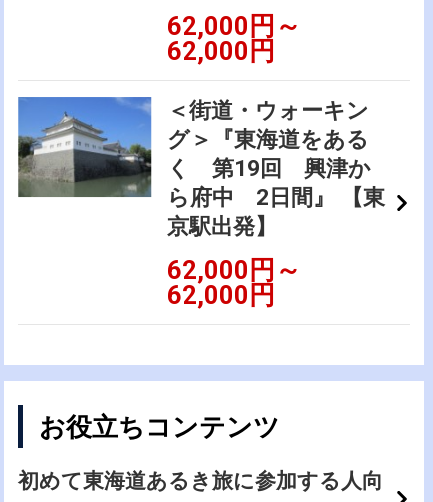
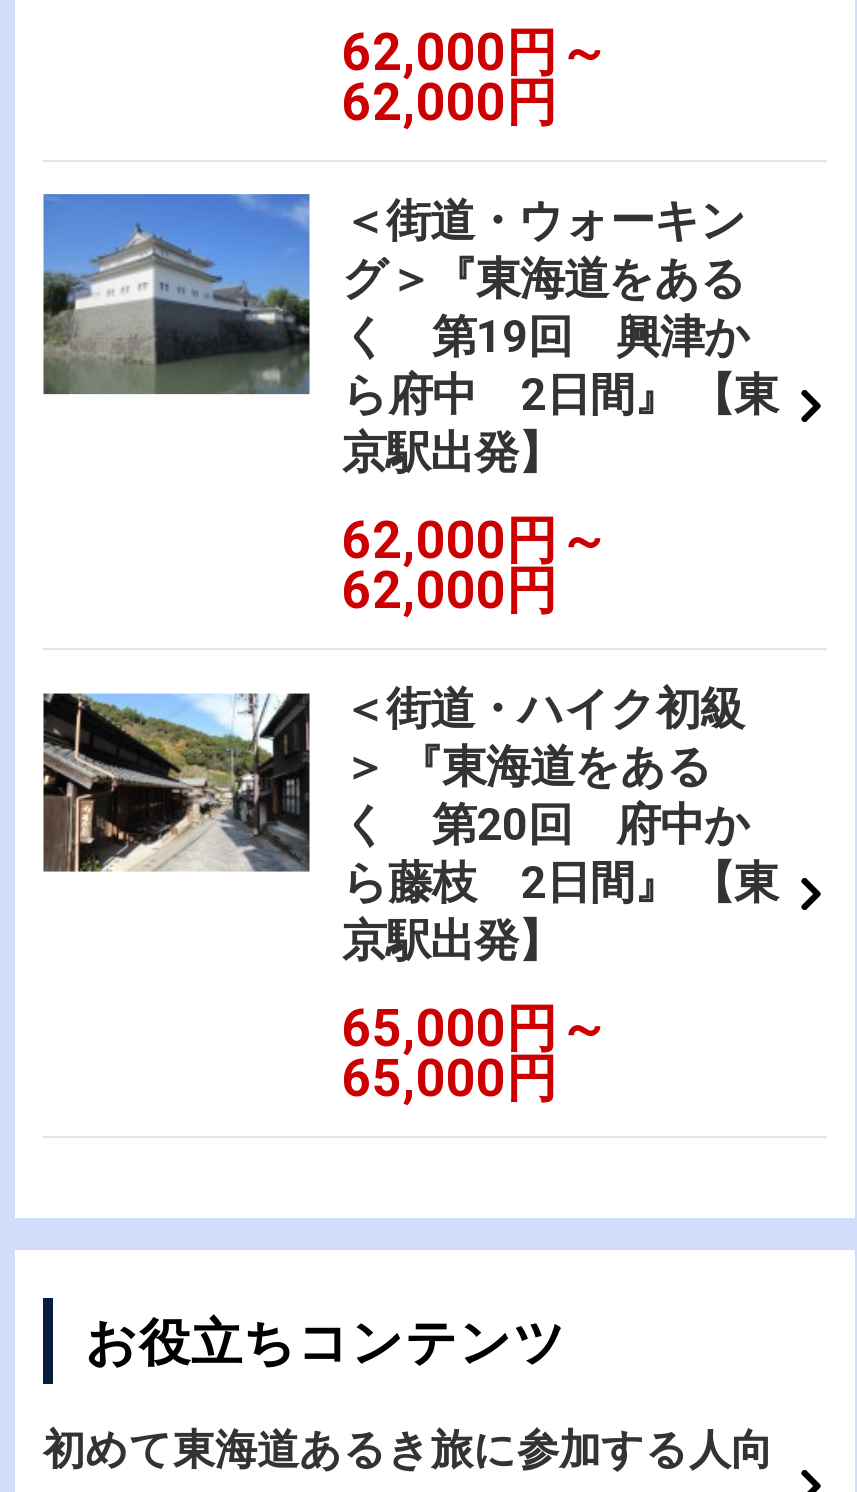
none -> [41,683,778,1109] [image] | ＜街道・ハイク初級 | ＞ 『東海道をある | く 第20回 府中か | ら藤枝 2日間』 【東 | 京駅出発】 | 65,000円～ | 65,000円

